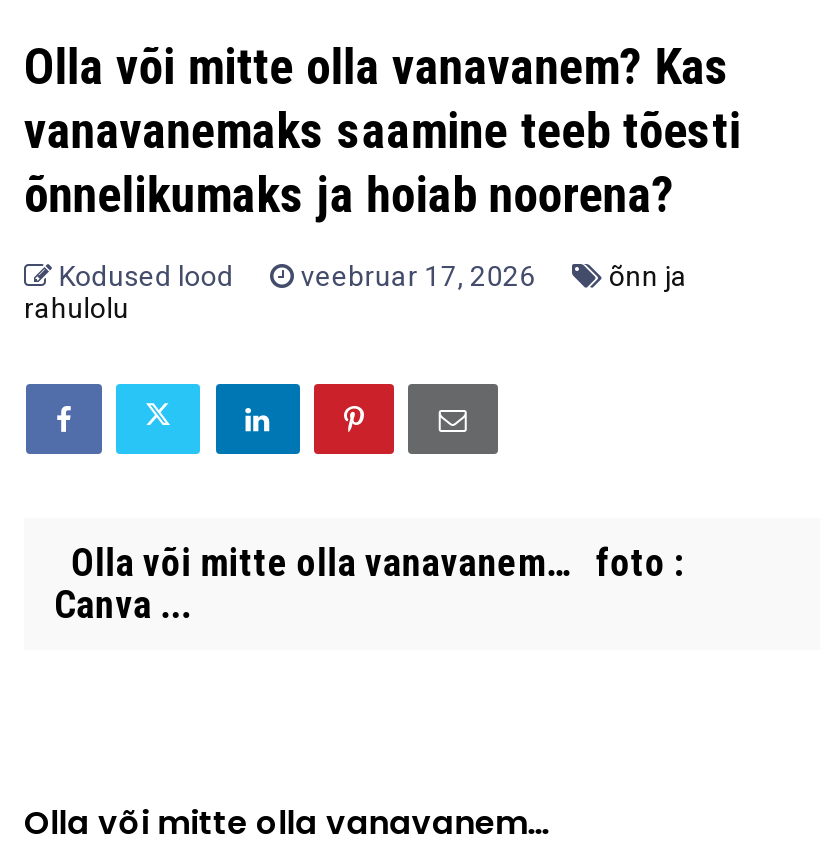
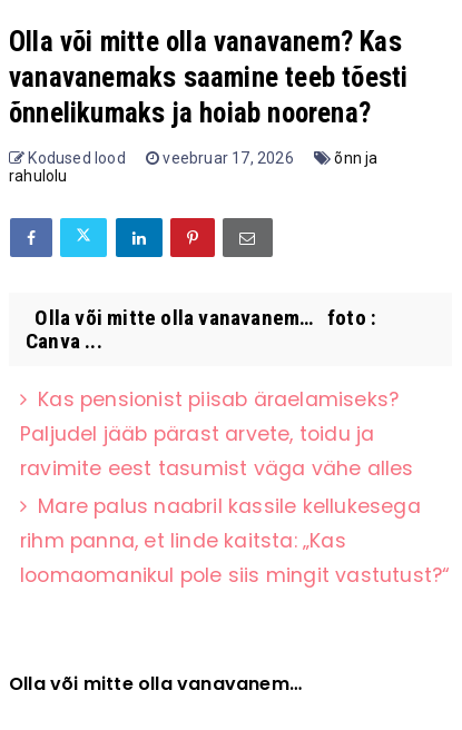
none -> [20,386,450,588] Kas pensionist piisab äraelamiseks? | Paljudel jääb pärast arvete, toidu ja | ravimite eest tasumist väga vähe alles | Mare palus naabril kassile kellukesega | rihm panna, et linde kaitsta: „Kas | loomaomanikul pole siis mingit vastutust?“

